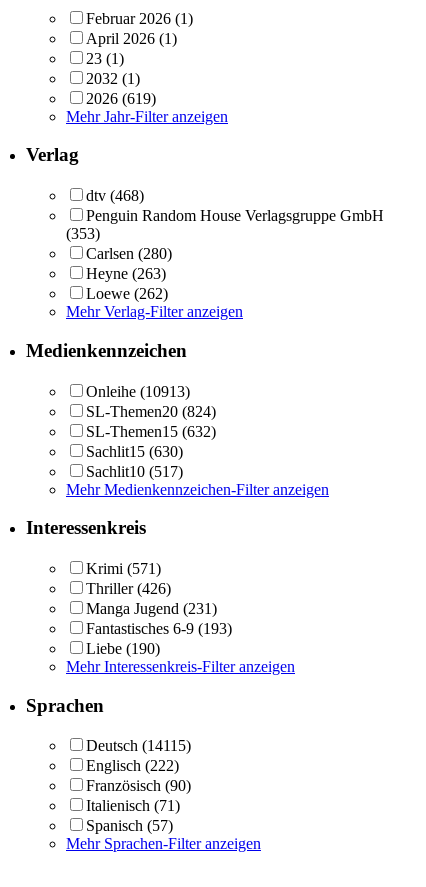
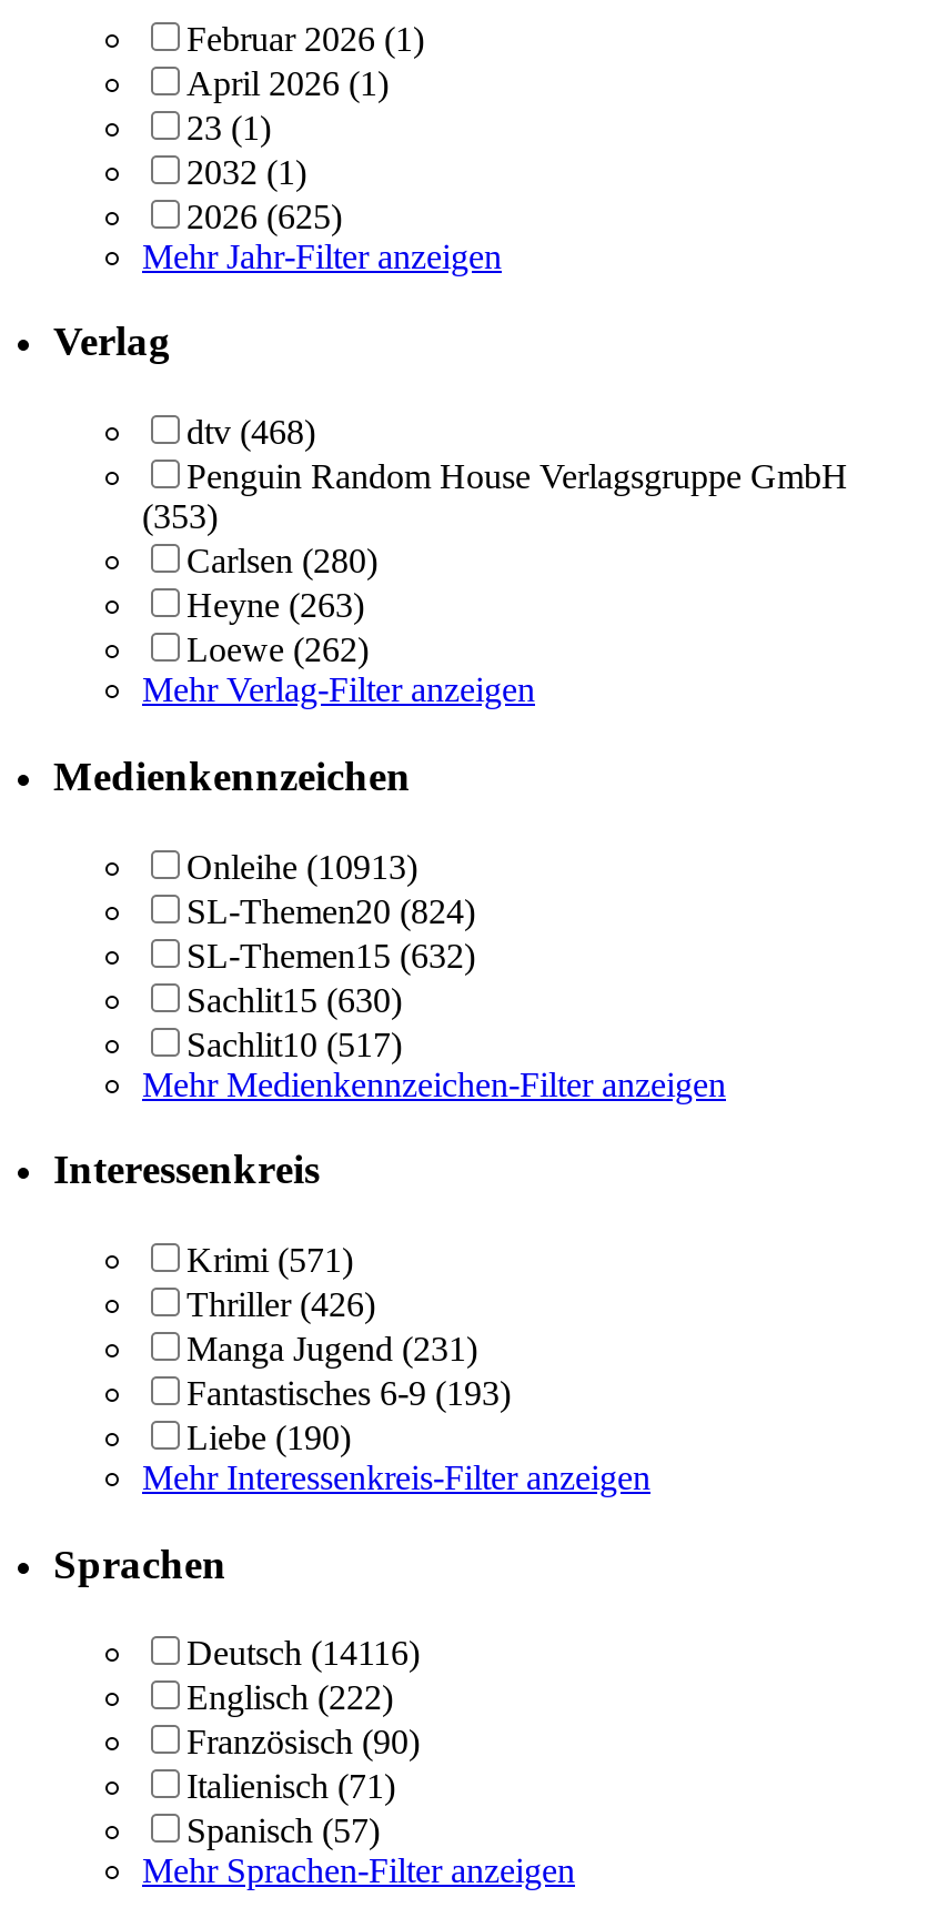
[86,90,156,107] 2026 (619) -> [186,197,342,235] 2026 (625)
[86,737,191,754] Deutsch (14115) -> [186,1635,420,1673] Deutsch (14116)

